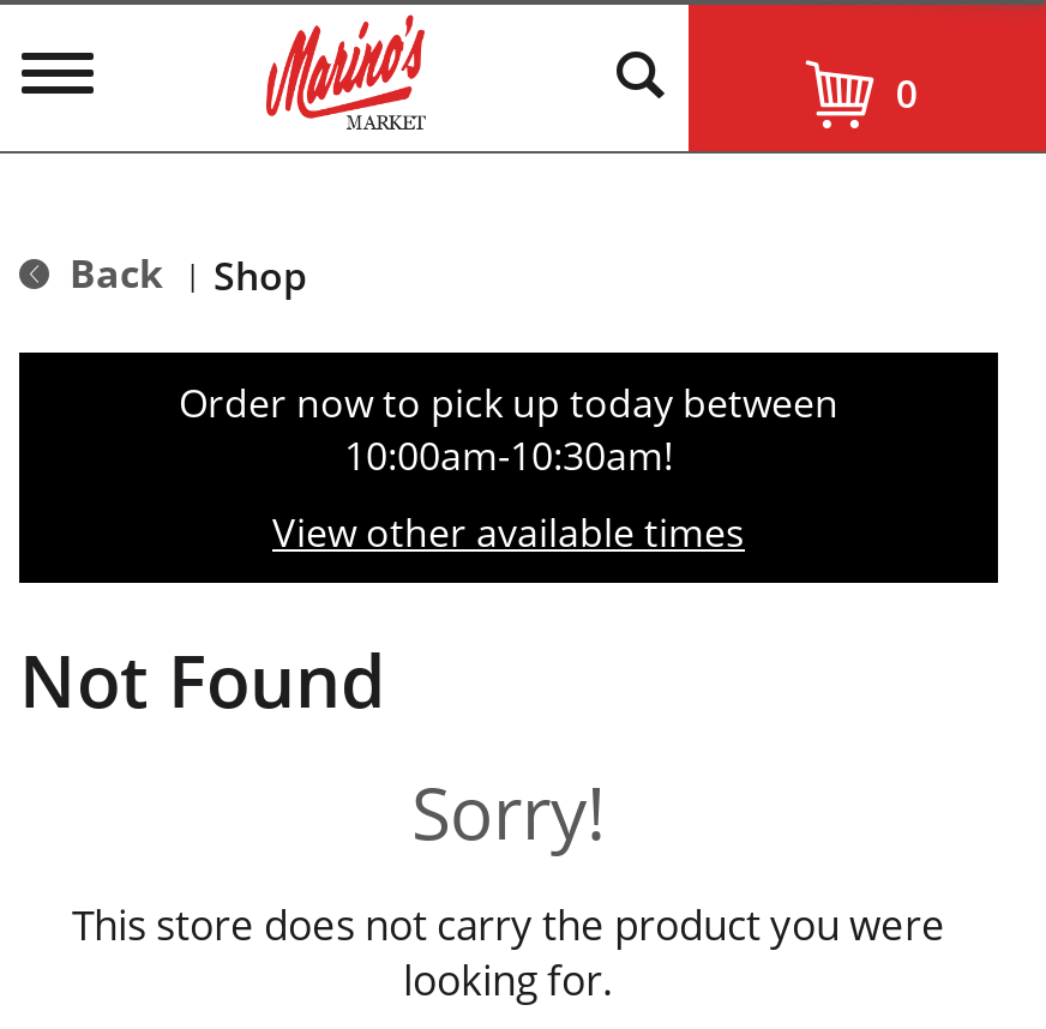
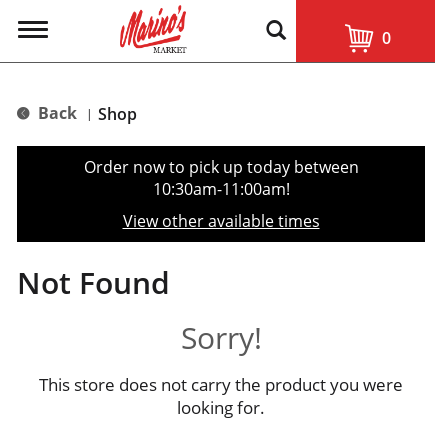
[344,429,673,482] 10:00am-10:30am! -> [152,178,289,200] 10:30am-11:00am!

